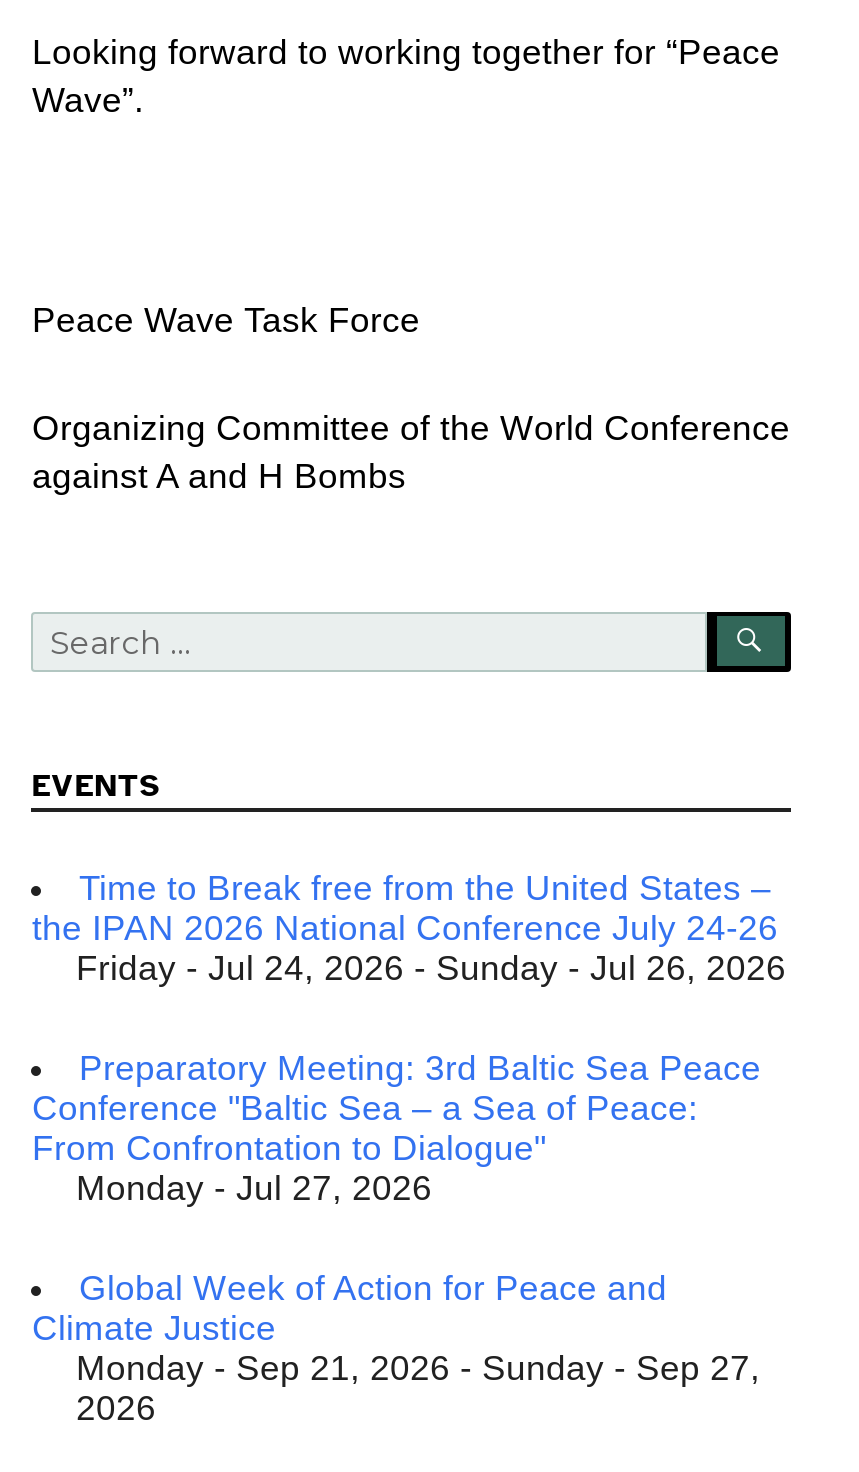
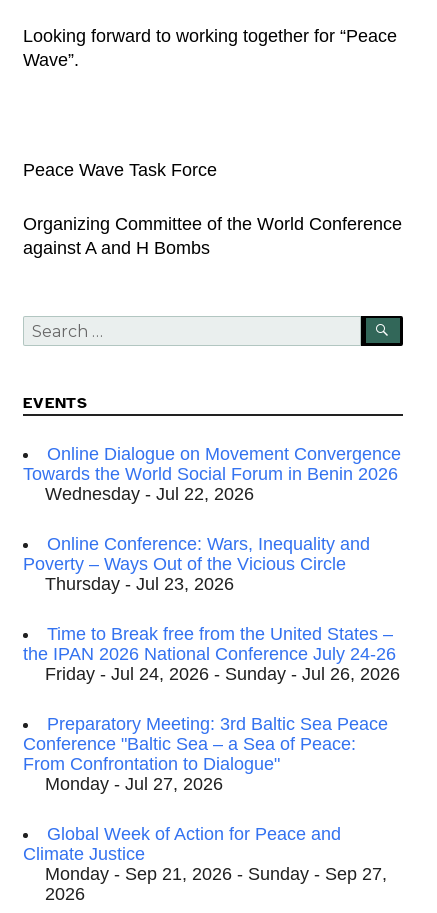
none -> [23,444,401,594] Online Dialogue on Movement Convergence | Towards the World Social Forum in Benin 2026 | Wednesday - Jul 22, 2026 | Online Conference: Wars, Inequality and | Poverty – Ways Out of the Vicious Circle | Thursday - Jul 23, 2026

